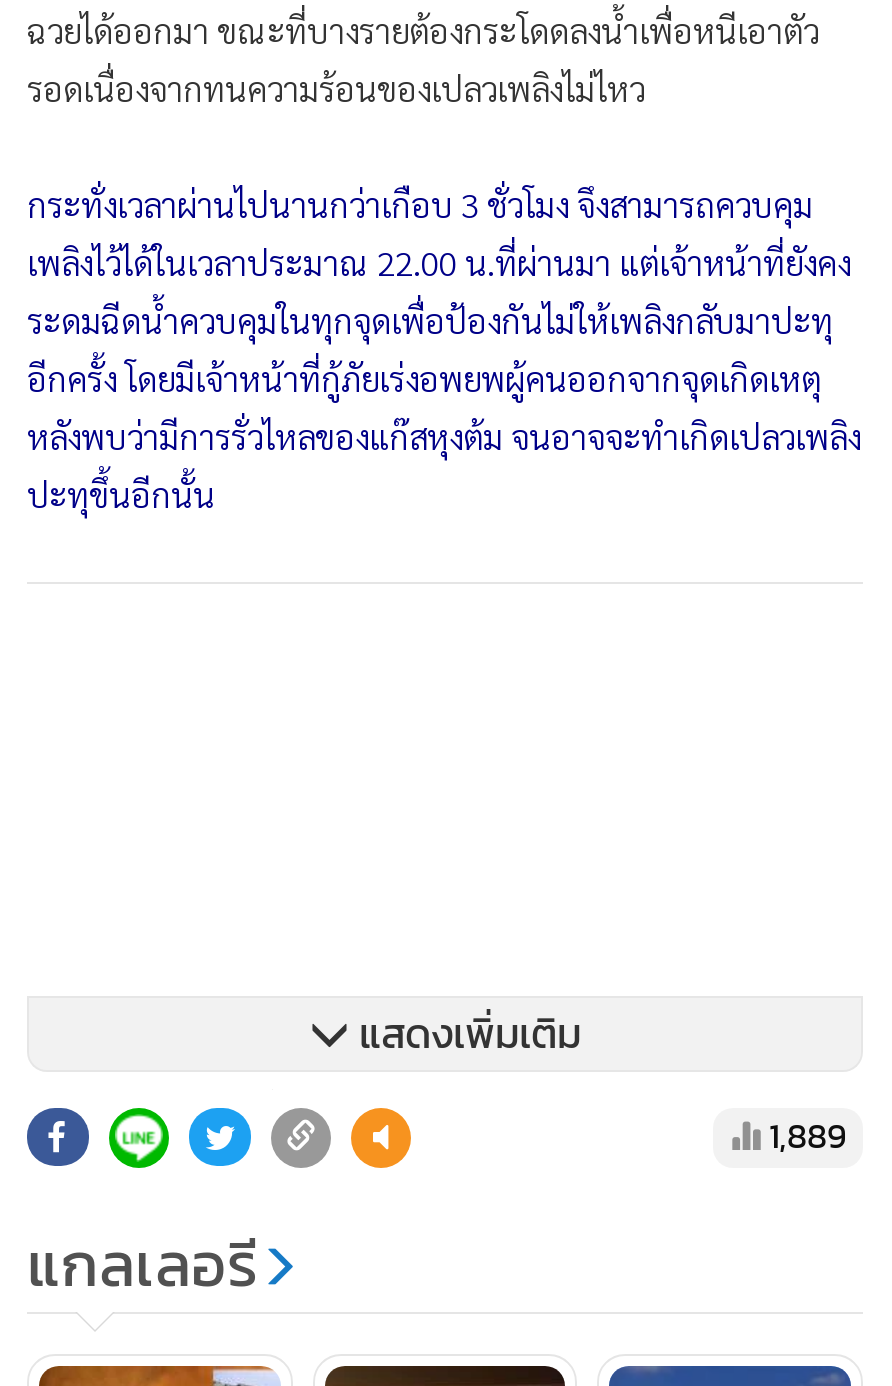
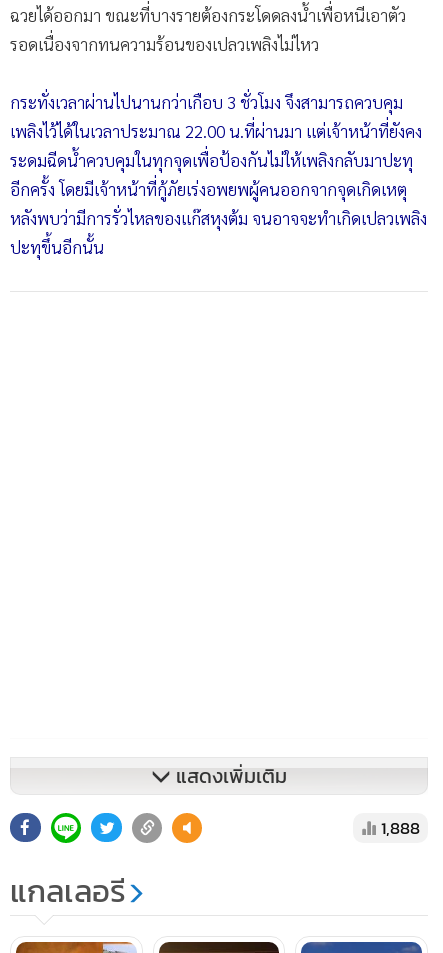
[769,1110,847,1162] 1,889 -> [381,815,420,841] 1,888

